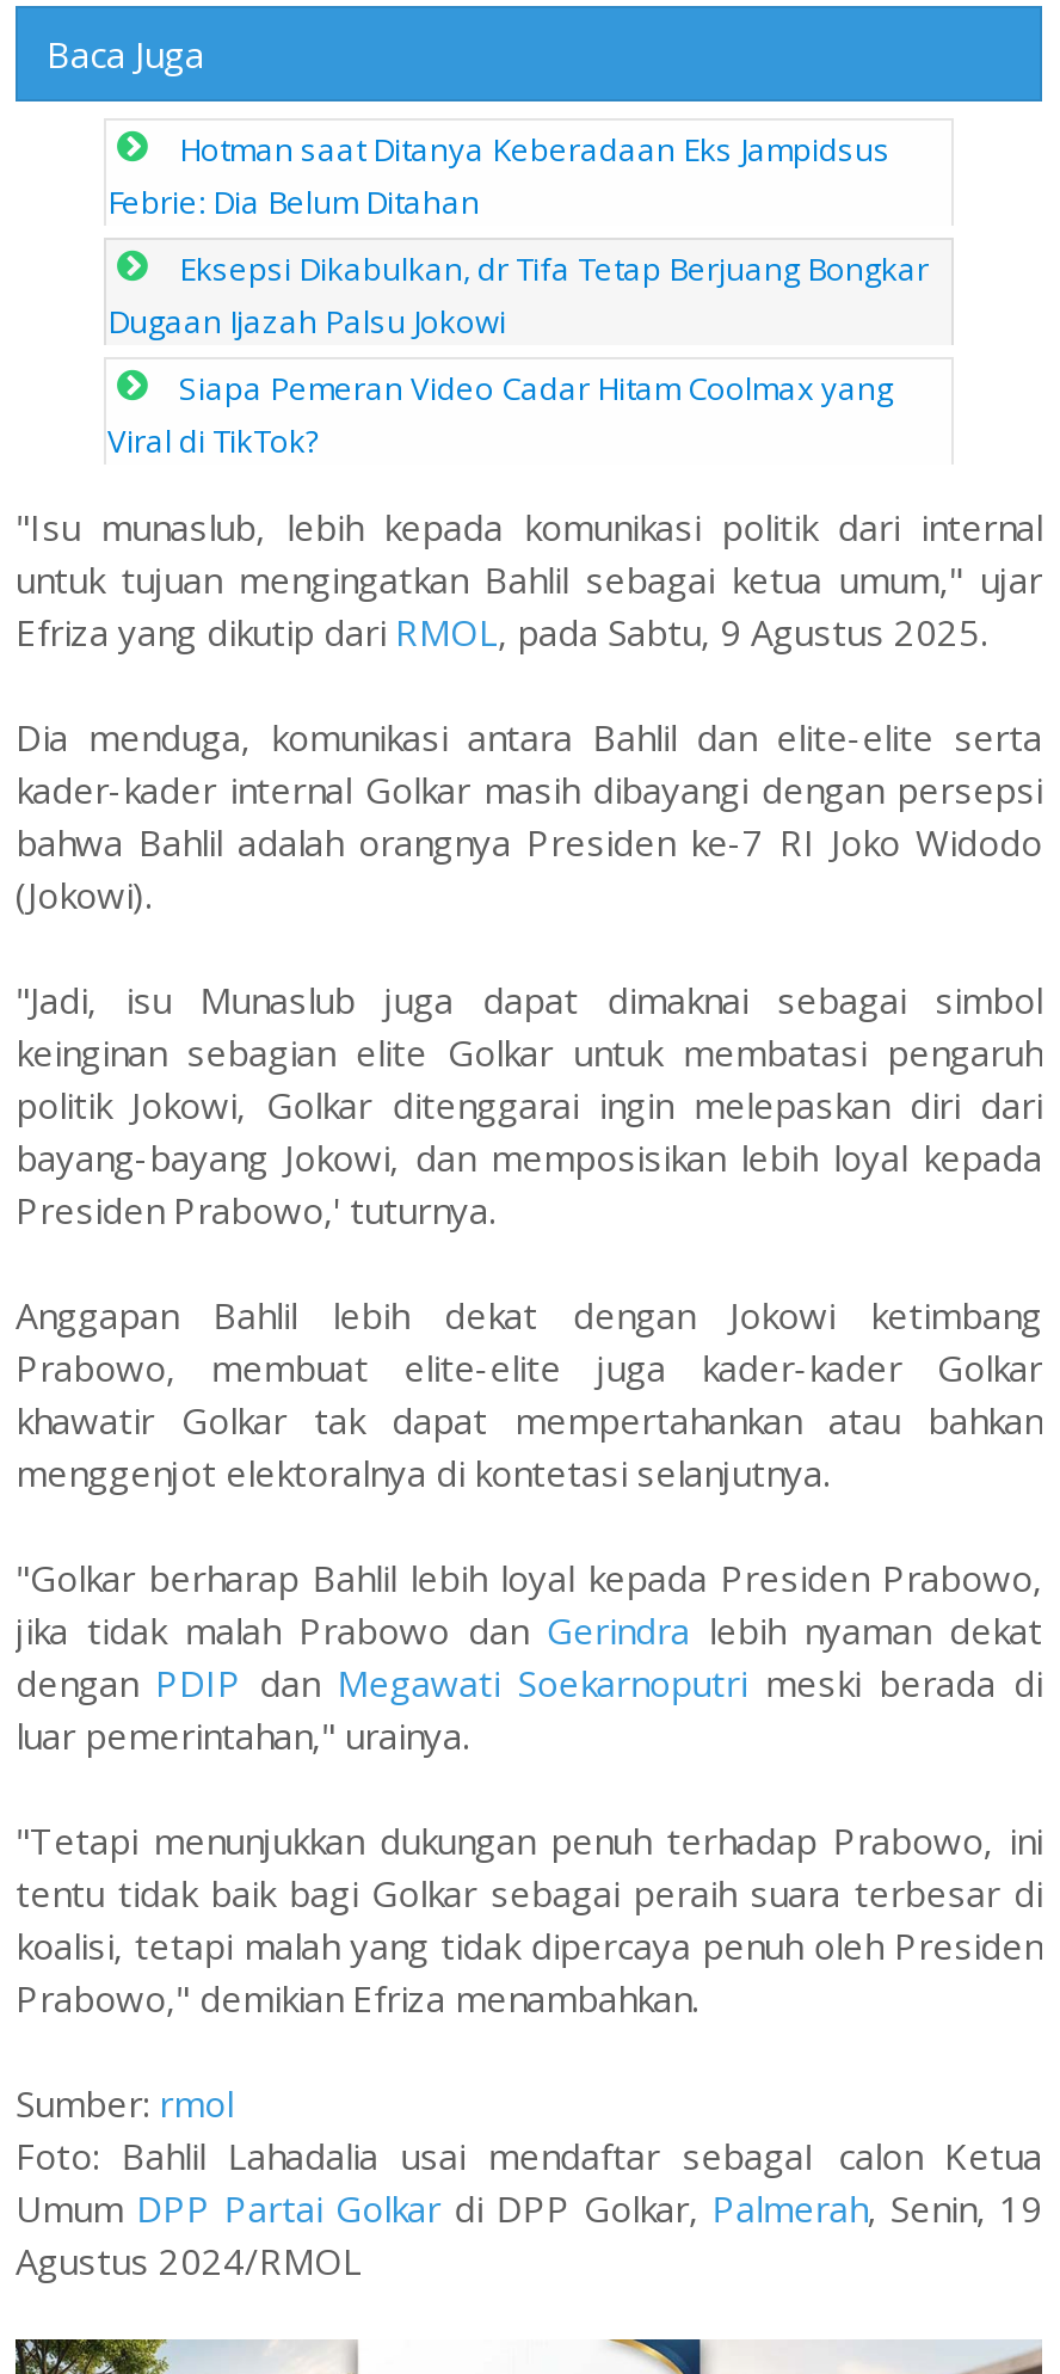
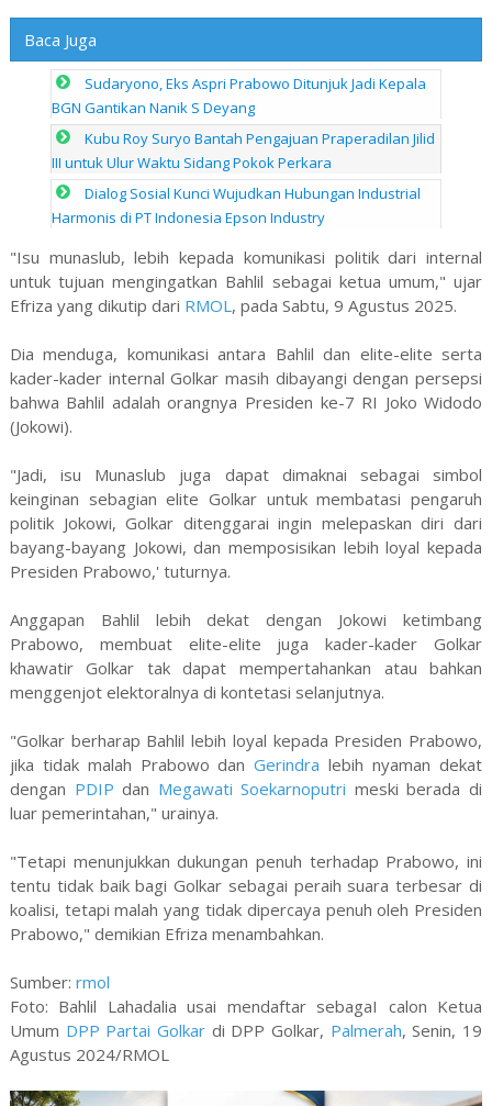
[107,129,890,225] Hotman saat Ditanya Keberadaan Eks Jampidsus | Febrie: Dia Belum Ditahan -> [52,74,427,118] Sudaryono, Eks Aspri Prabowo Ditunjuk Jadi Kepala | BGN Gantikan Nanik S Deyang
[107,249,929,344] Eksepsi Dikabulkan, dr Tifa Tetap Berjuang Bongkar | Dugaan Ijazah Palsu Jokowi -> [52,129,435,173] Kubu Roy Suryo Bantah Pengajuan Praperadilan Jilid | III untuk Ulur Waktu Sidang Pokok Perkara
[107,368,893,464] Siapa Pemeran Video Cadar Hitam Coolmax yang | Viral di TikTok? -> [52,184,421,228] Dialog Sosial Kunci Wujudkan Hubungan Industrial | Harmonis di PT Indonesia Epson Industry

